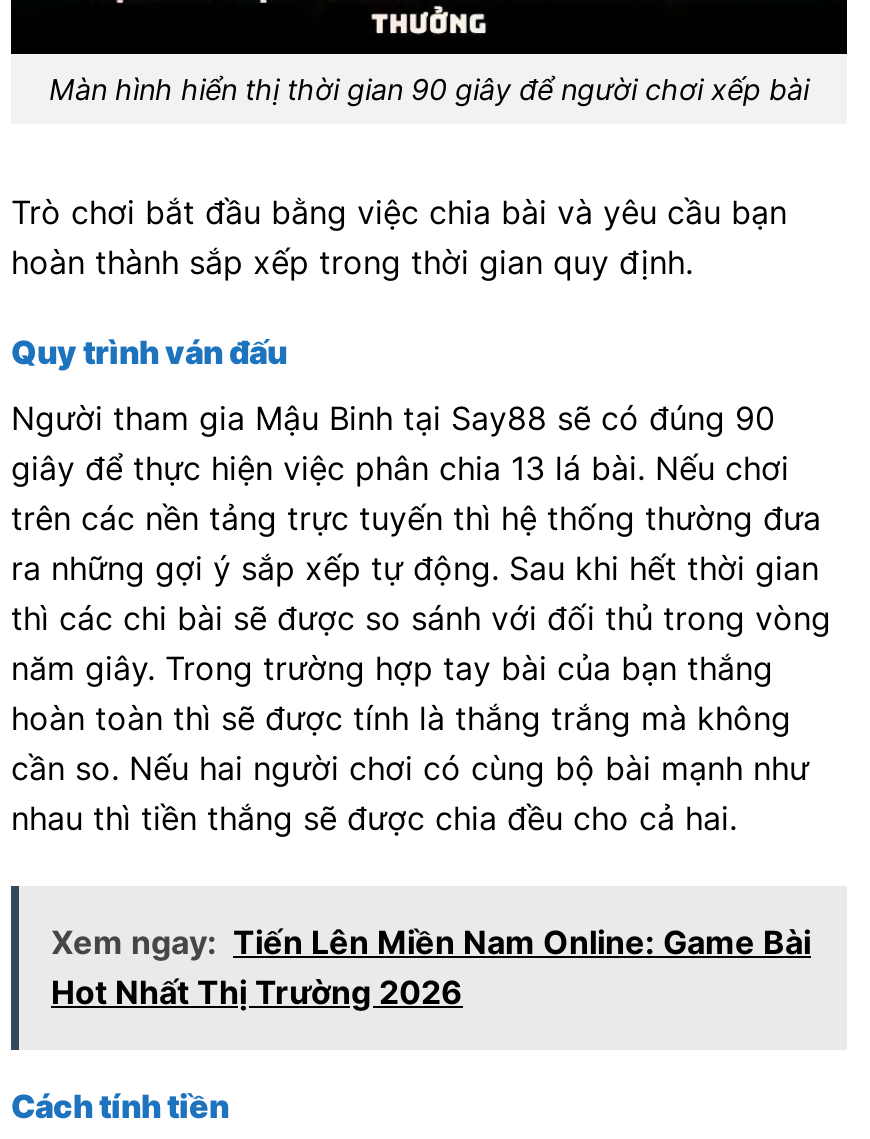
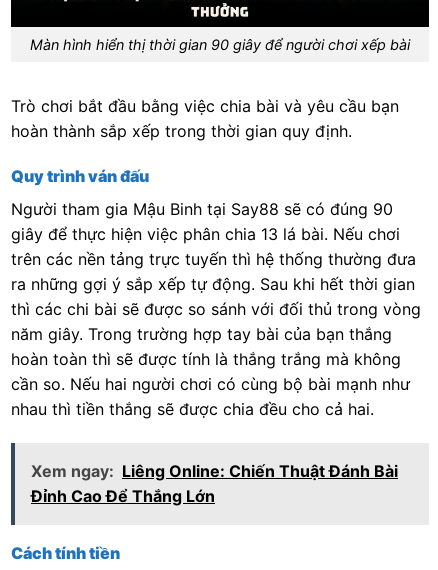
[51,922,811,1012] Xem ngay: Tiến Lên Miền Nam Online: Game Bài | Hot Nhất Thị Trường 2026 -> [31,461,398,506] Xem ngay: Liêng Online: Chiến Thuật Đánh Bài | Đỉnh Cao Để Thắng Lớn

